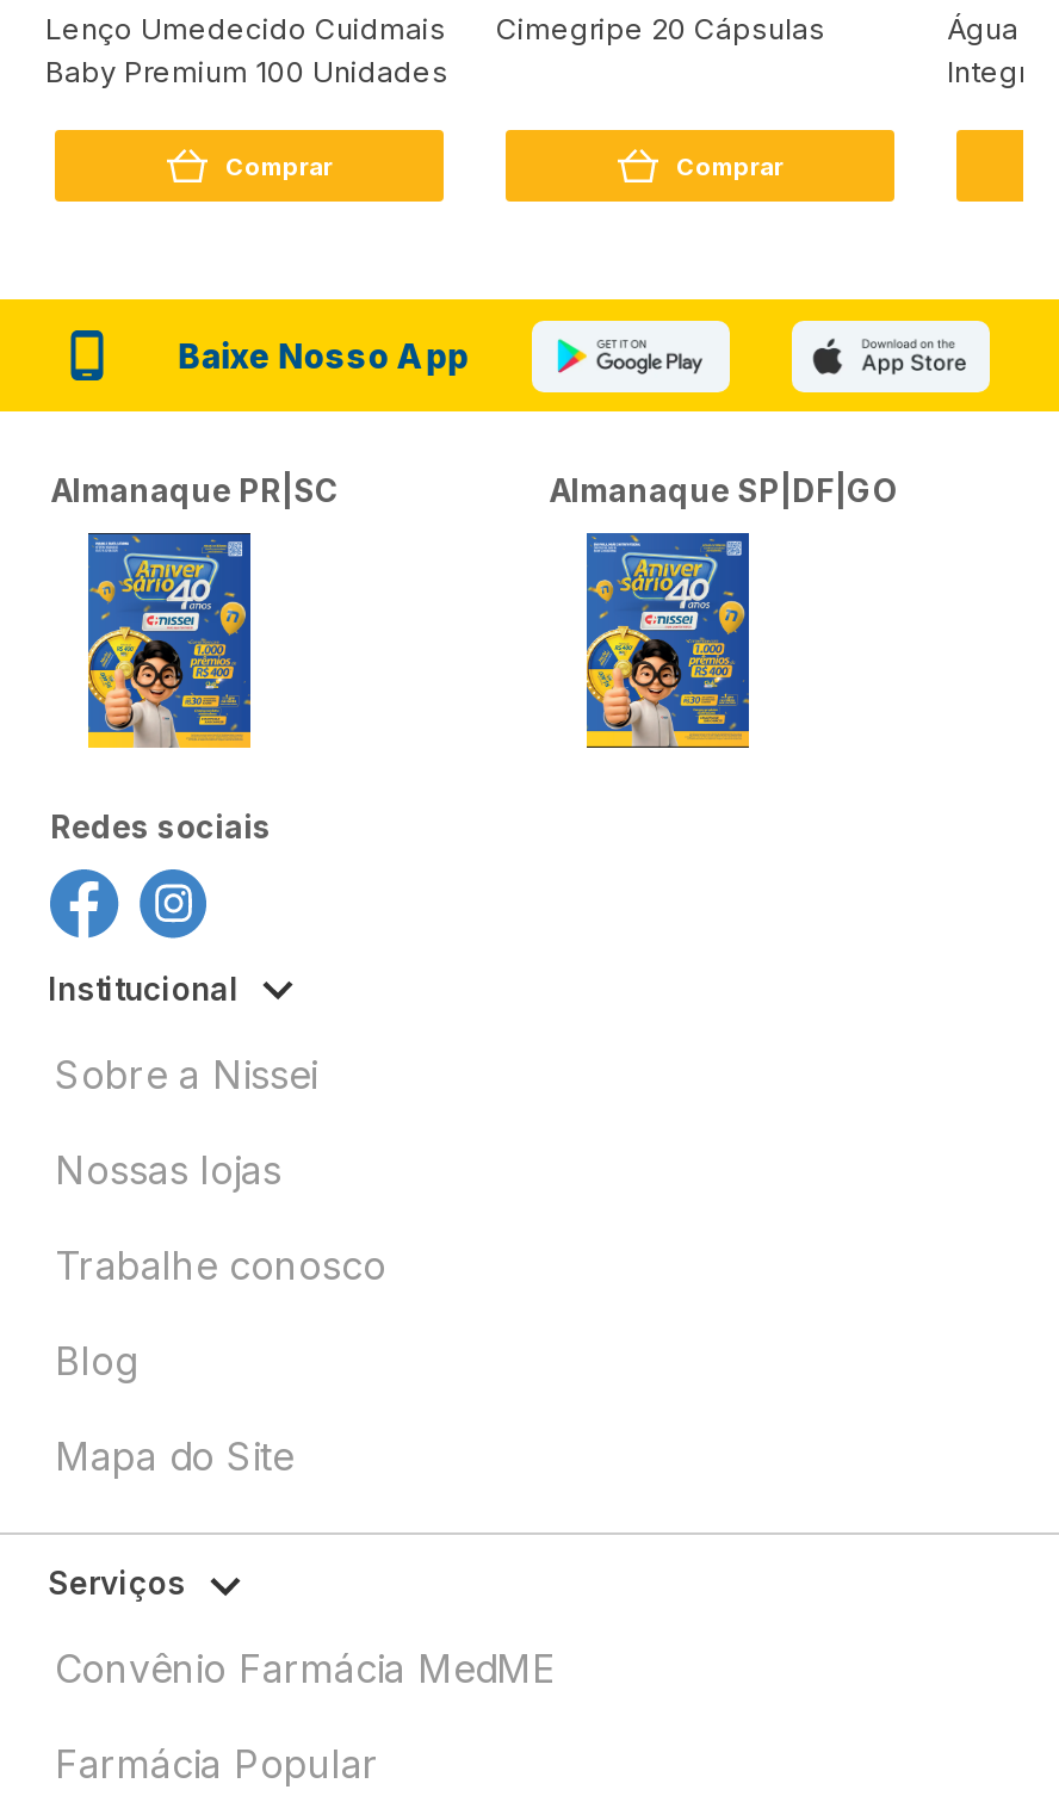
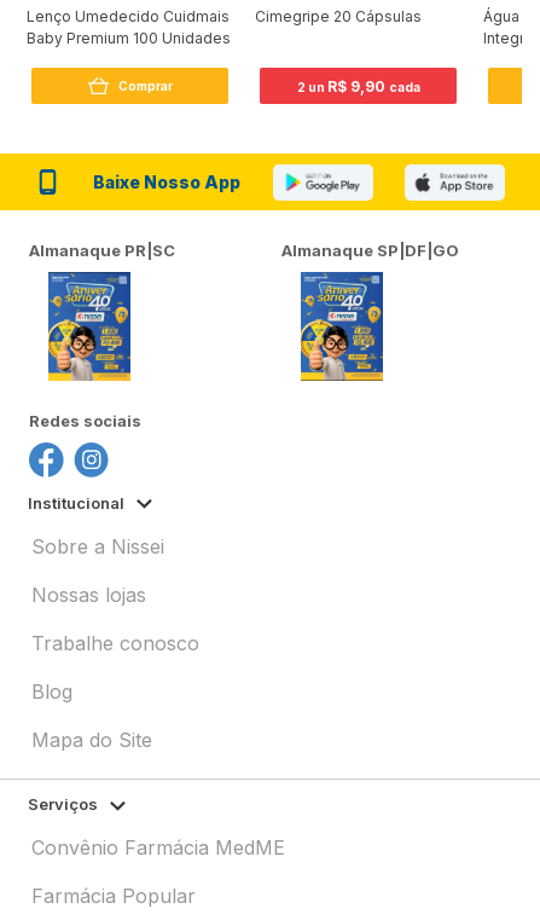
[676,150,784,179] Comprar -> [297,77,420,96] 2 un R$ 9,90 cada

